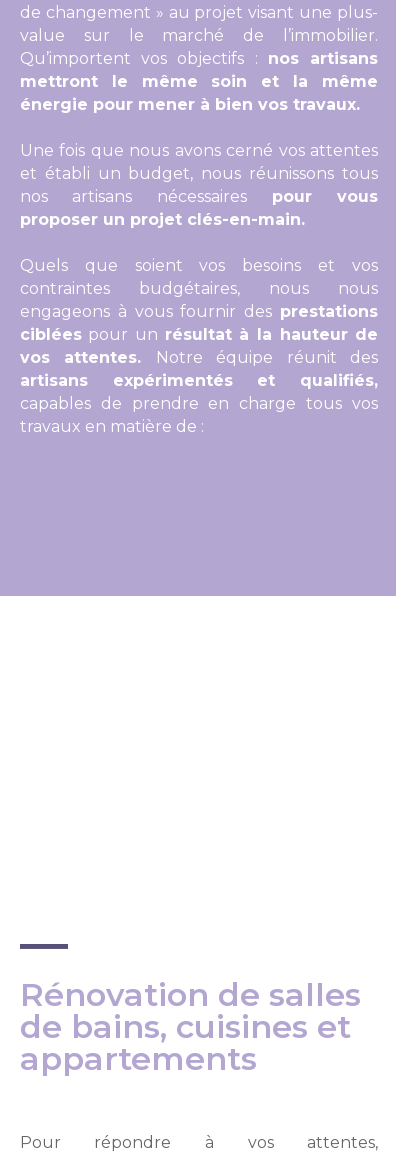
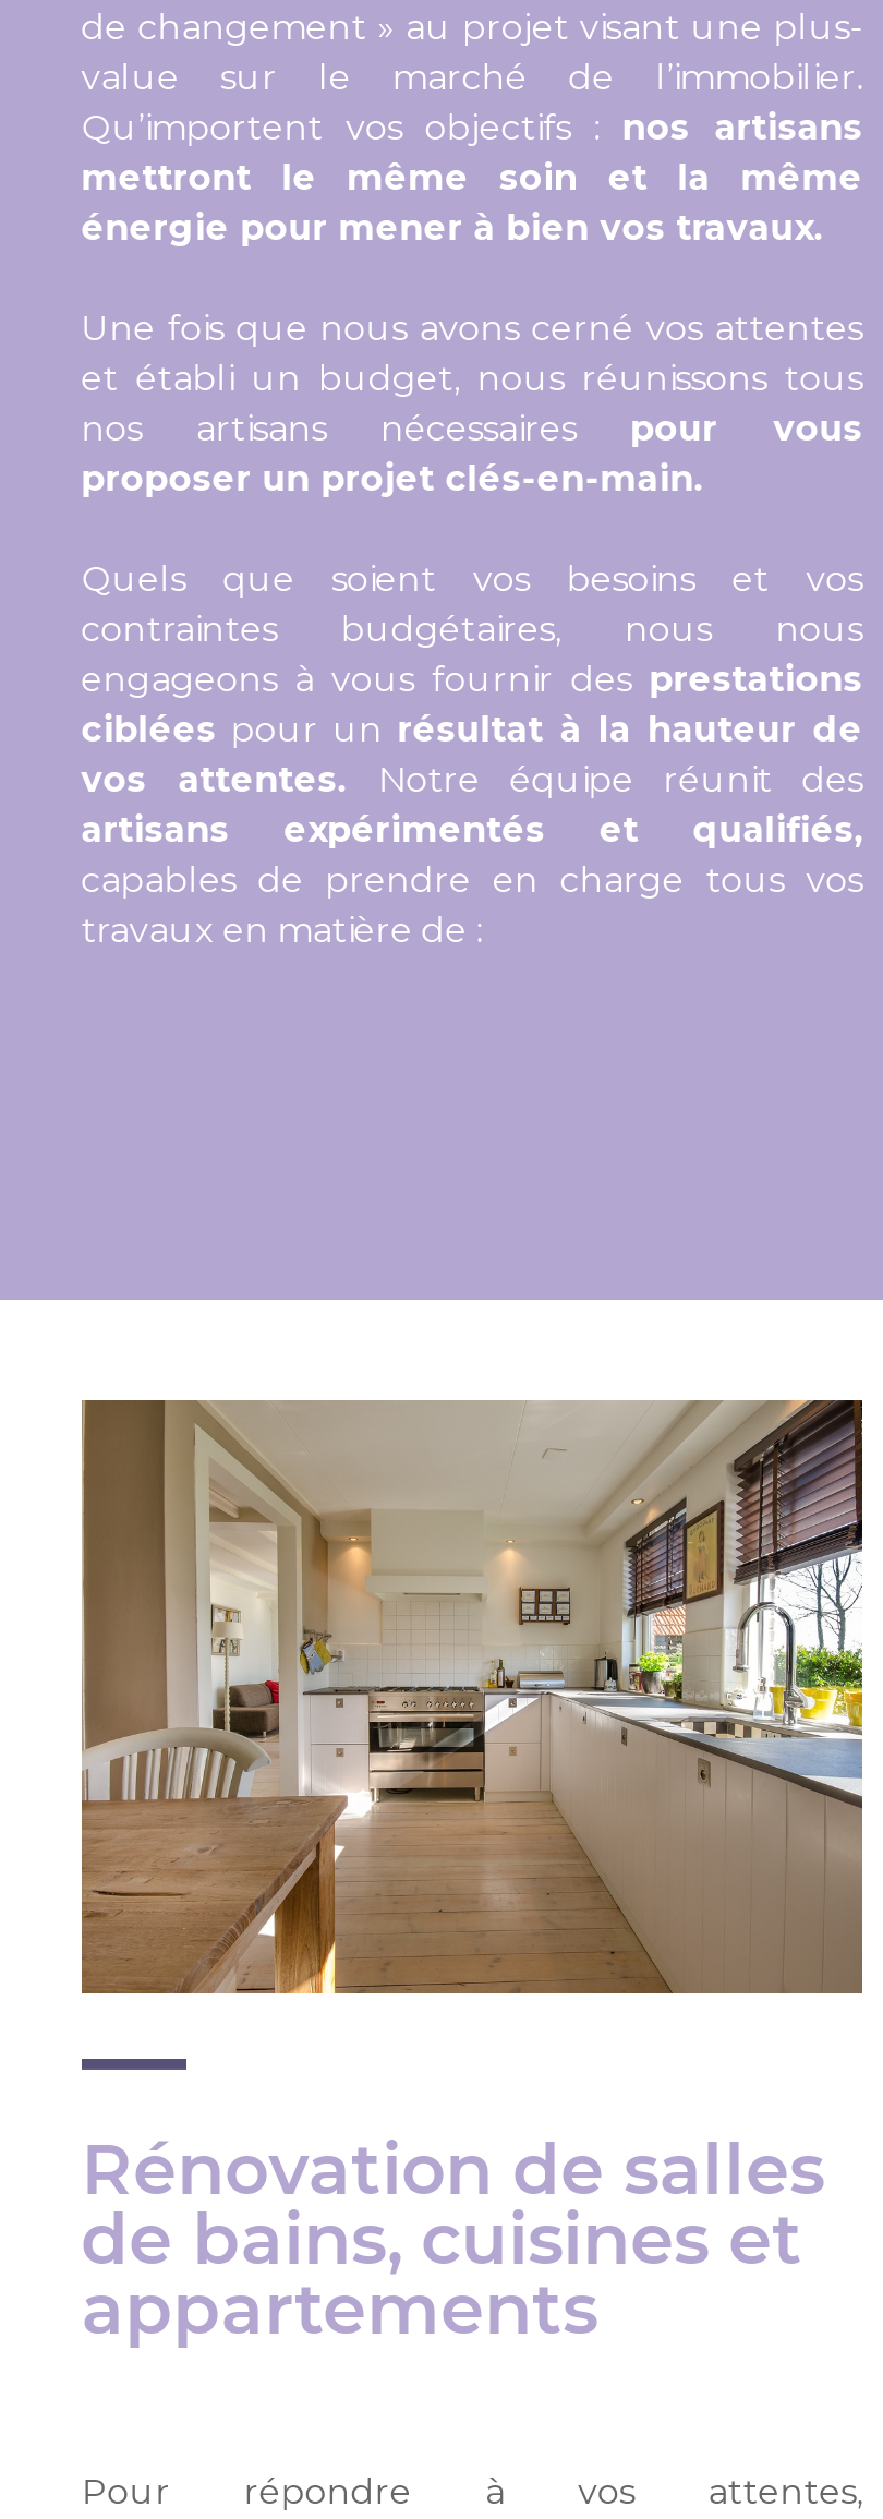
none -> [80,1398,864,1996] [image]

